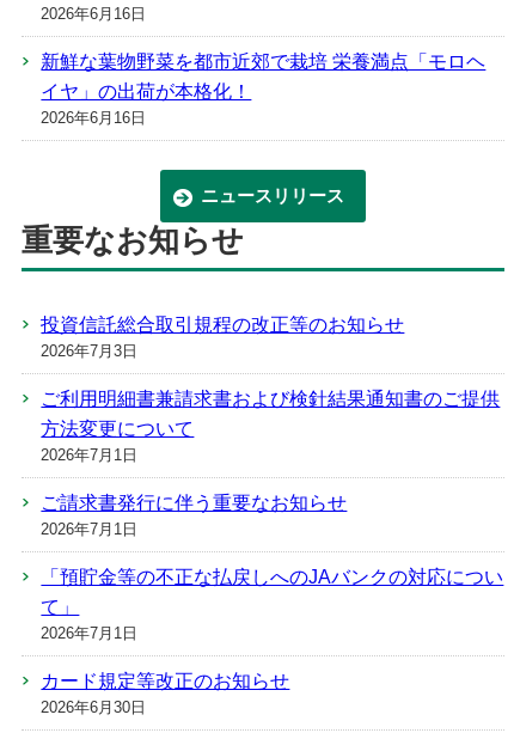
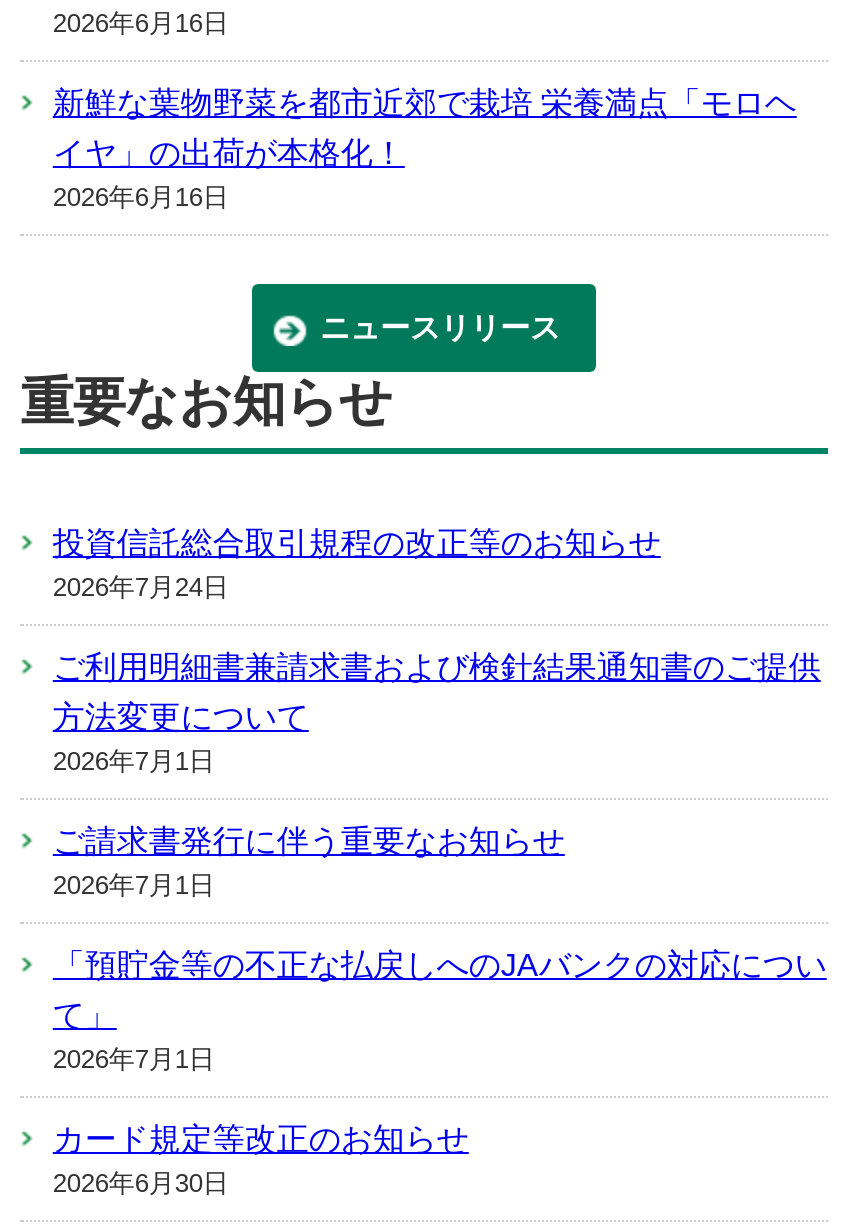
[41,342,138,359] 2026年7月3日 -> [53,571,229,601] 2026年7月24日

